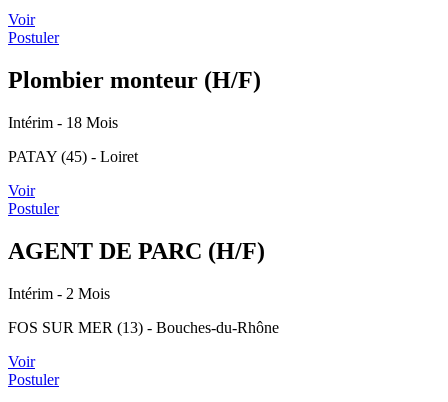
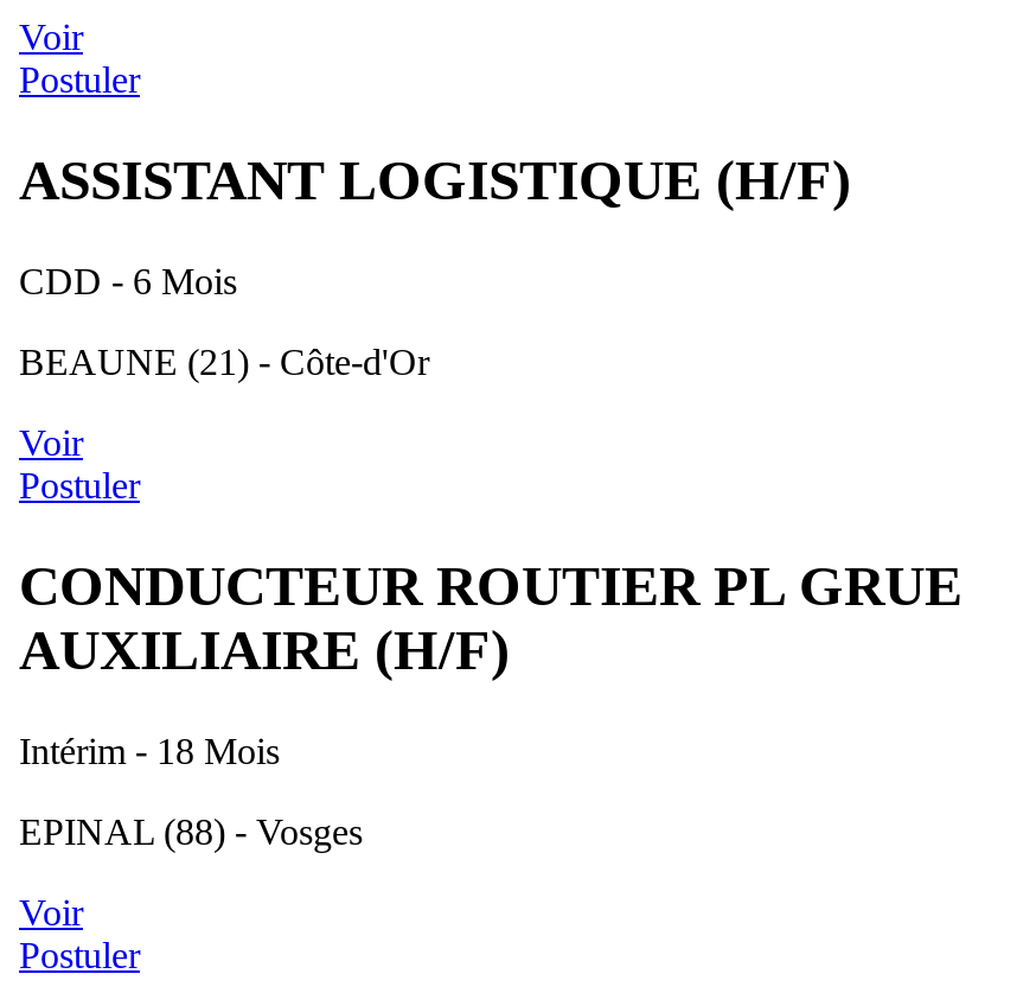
[8,67,261,93] Plombier monteur (H/F) -> [19,150,851,211] ASSISTANT LOGISTIQUE (H/F)
[8,114,118,131] Intérim - 18 Mois -> [19,261,237,301] CDD - 6 Mois
[8,148,138,165] PATAY (45) - Loiret -> [19,342,429,382] BEAUNE (21) - Côte-d'Or
[8,238,265,264] AGENT DE PARC (H/F) -> [19,555,963,681] CONDUCTEUR ROUTIER PL GRUE | AUXILIAIRE (H/F)
[8,285,110,302] Intérim - 2 Mois -> [19,730,280,771] Intérim - 18 Mois
[8,319,279,336] FOS SUR MER (13) - Bouches-du-Rhône -> [19,811,363,851] EPINAL (88) - Vosges

